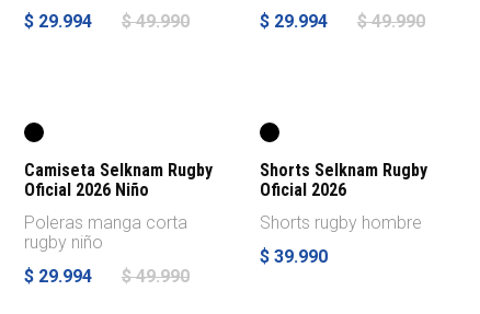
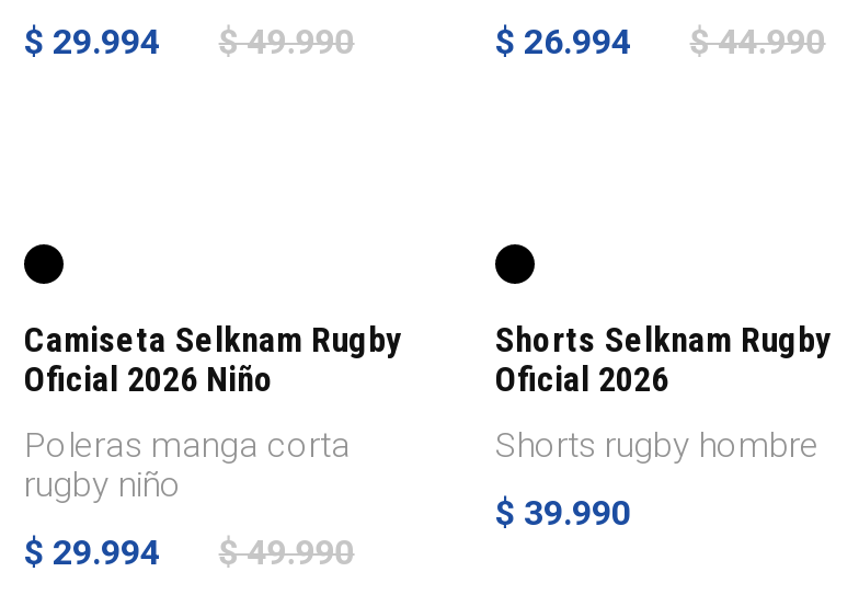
[260,11,332,32] $ 29.994 -> [495,21,640,62] $ 26.994
[357,11,425,32] $ 49.990 -> [690,21,826,62] $ 44.990

